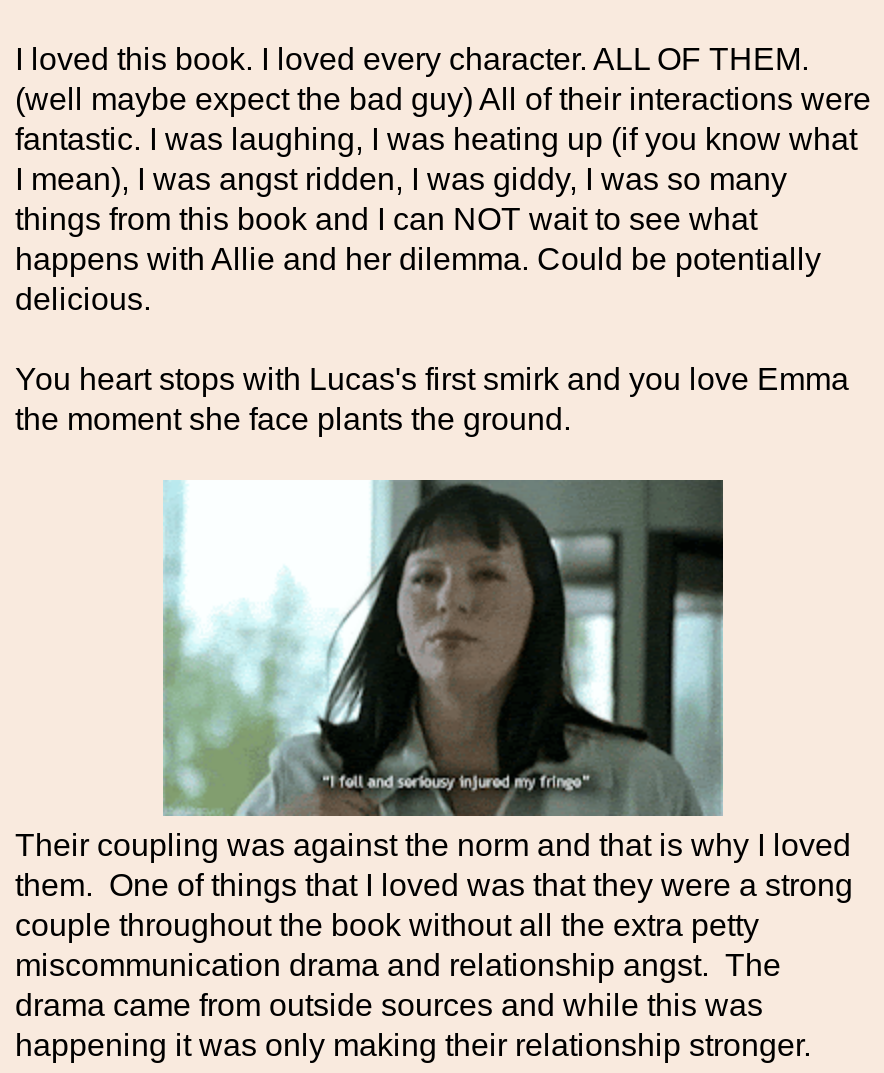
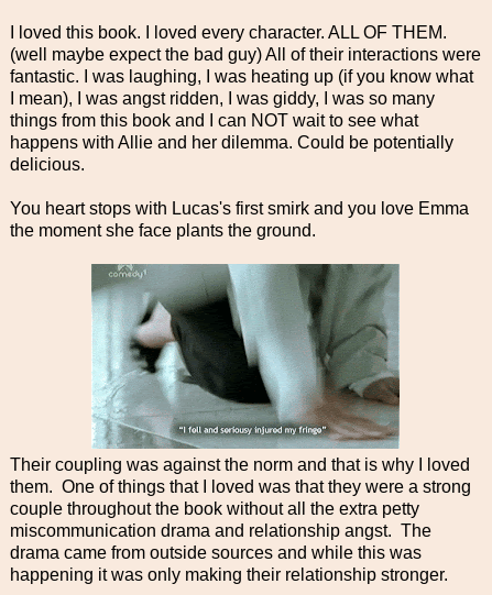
[161,478,725,816] [image] -> [90,263,401,449] [image]

